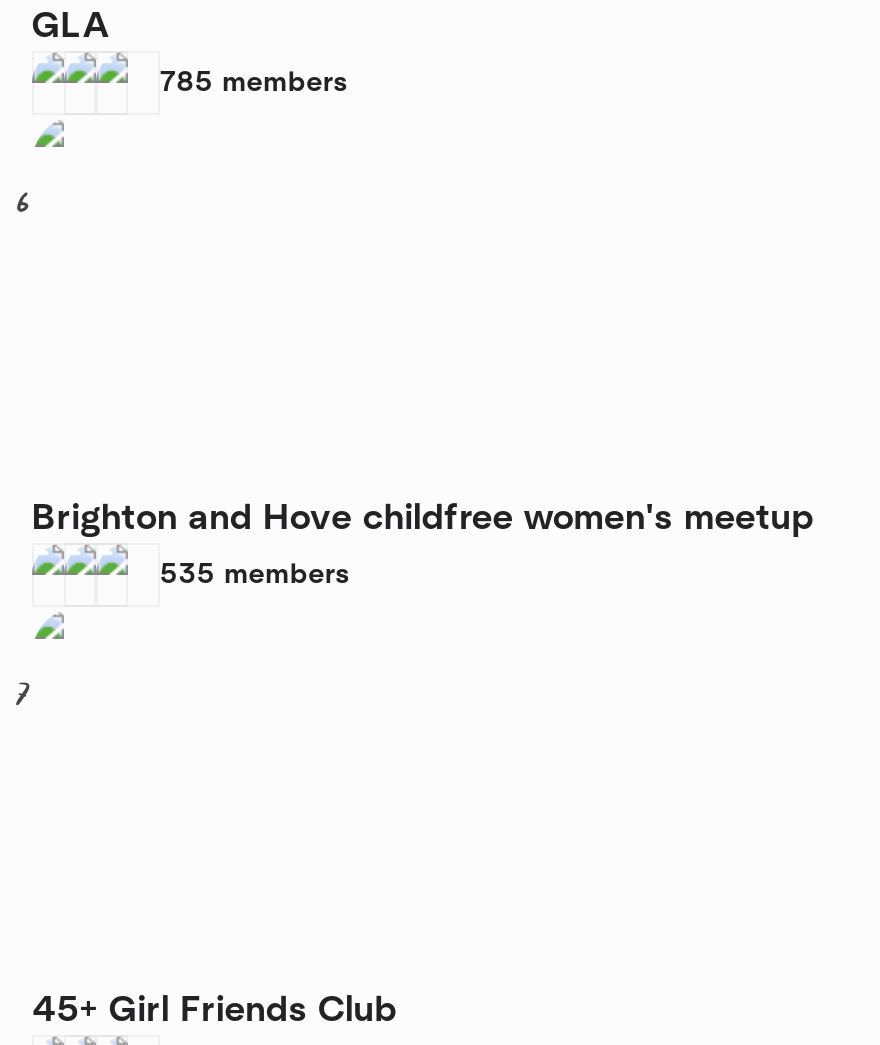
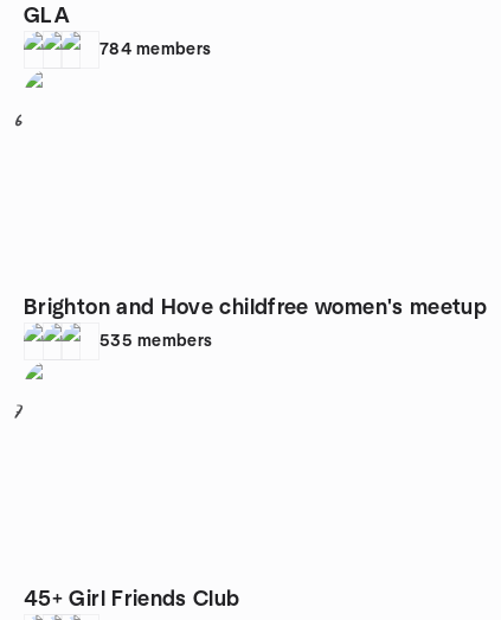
[160,69,348,97] 785 members -> [99,41,211,58] 784 members

